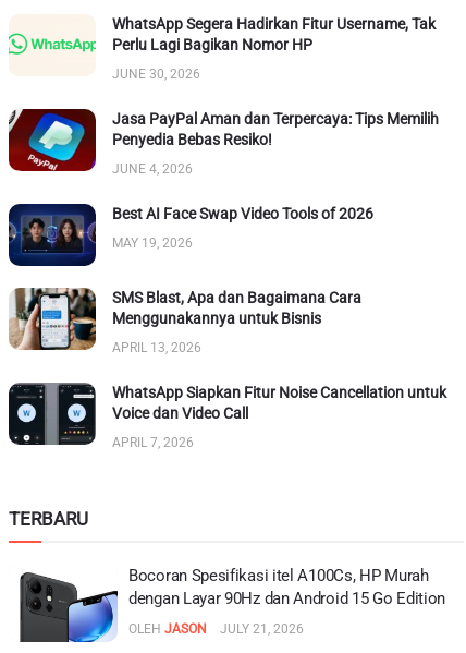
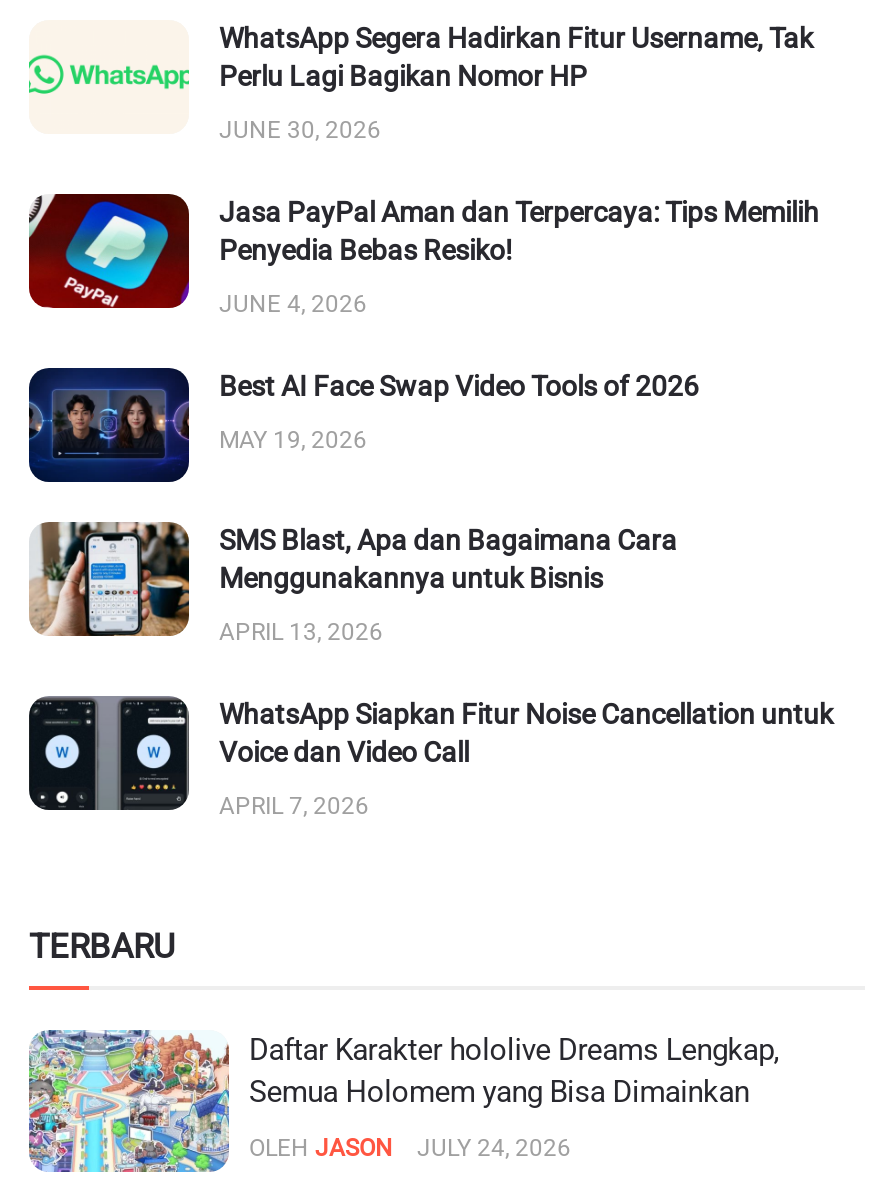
[9,565,445,643] [image] | Bocoran Spesifikasi itel A100Cs, HP Murah | dengan Layar 90Hz dan Android 15 Go Edition -> [27,1028,779,1174] [image] | Daftar Karakter hololive Dreams Lengkap, | Semua Holomem yang Bisa Dimainkan
[128,621,304,636] OLEH JASON JULY 21, 2026 -> [249,1134,571,1162] OLEH JASON JULY 24, 2026

